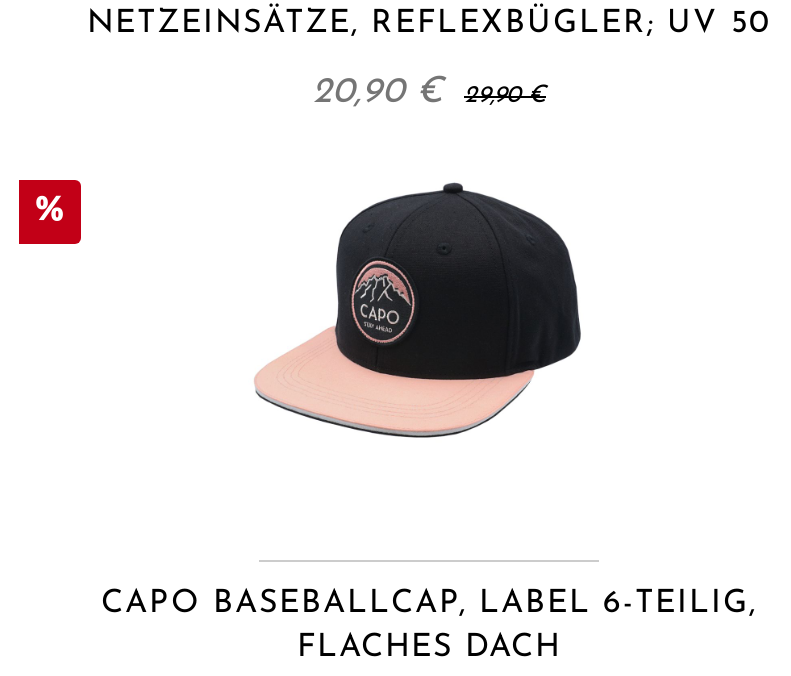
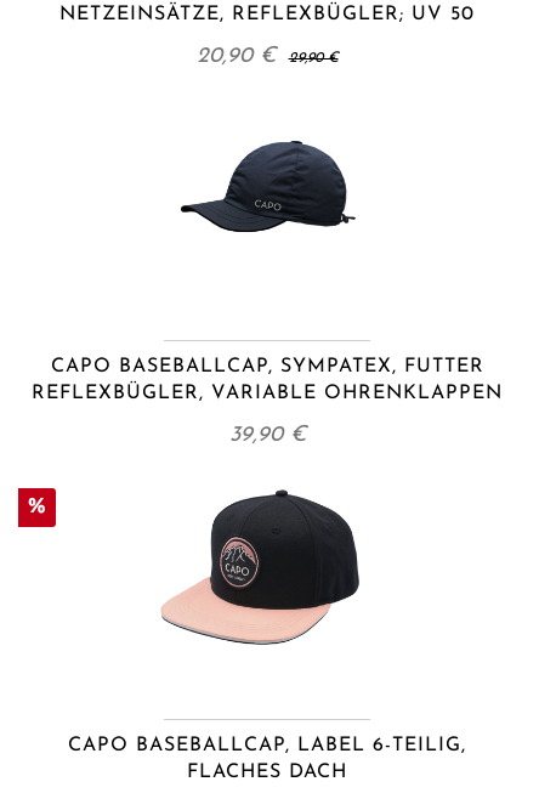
none -> [32,357,503,447] CAPO BASEBALLCAP, SYMPATEX, FUTTER | REFLEXBÜGLER, VARIABLE OHRENKLAPPEN | 39,90 €
none -> [180,140,356,233] [image]

